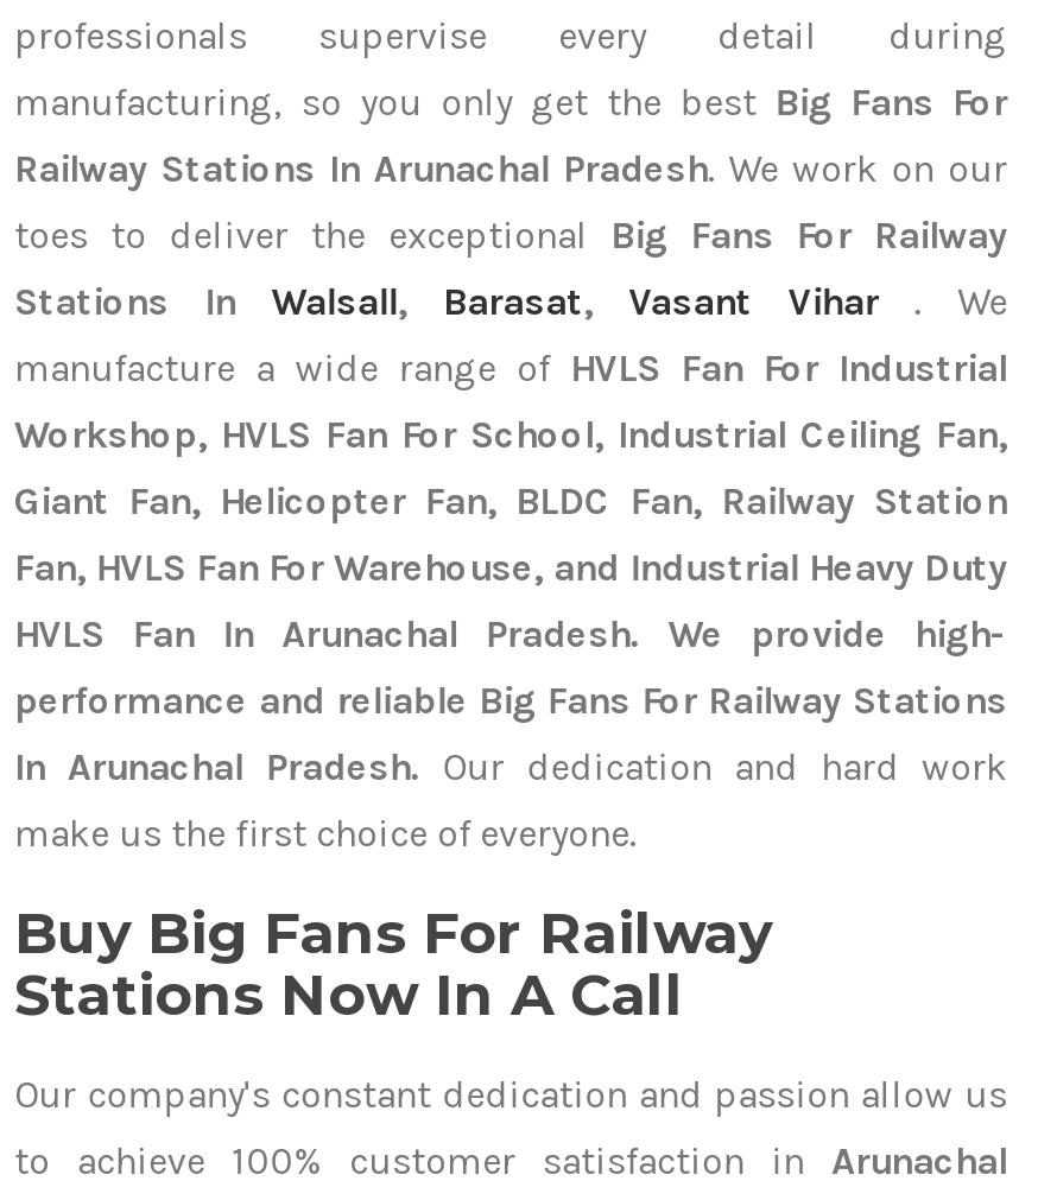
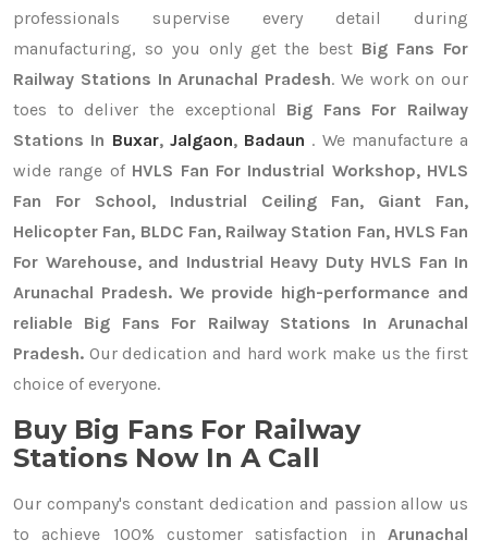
[14,279,1007,324] Stations In Walsall, Barasat, Vasant Vihar | . We -> [13,130,468,150] Stations In Buxar, Jalgaon, Badaun . We manufacture a
[14,345,1007,391] manufacture a wide range of HVLS Fan For Industrial -> [13,160,468,181] wide range of HVLS Fan For Industrial Workshop, HVLS
[14,412,1007,457] Workshop, HVLS Fan For School, Industrial Ceiling Fan, -> [13,191,468,211] Fan For School, Industrial Ceiling Fan, Giant Fan,
[14,478,1007,523] Giant Fan, Helicopter Fan, BLDC Fan, Railway Station -> [13,221,468,242] Helicopter Fan, BLDC Fan, Railway Station Fan, HVLS Fan
[14,545,1007,590] Fan, HVLS Fan For Warehouse, and Industrial Heavy Duty -> [13,252,468,272] For Warehouse, and Industrial Heavy Duty HVLS Fan In
[14,611,1007,656] HVLS Fan In Arunachal Pradesh. We provide high- -> [13,282,468,303] Arunachal Pradesh. We provide high-performance and
[14,678,1007,723] performance and reliable Big Fans For Railway Stations -> [13,312,468,333] reliable Big Fans For Railway Stations In Arunachal
[14,744,1007,789] In Arunachal Pradesh. Our dedication and hard work -> [13,343,468,364] Pradesh. Our dedication and hard work make us the first
[14,811,637,856] make us the first choice of everyone. -> [13,373,160,394] choice of everyone.

